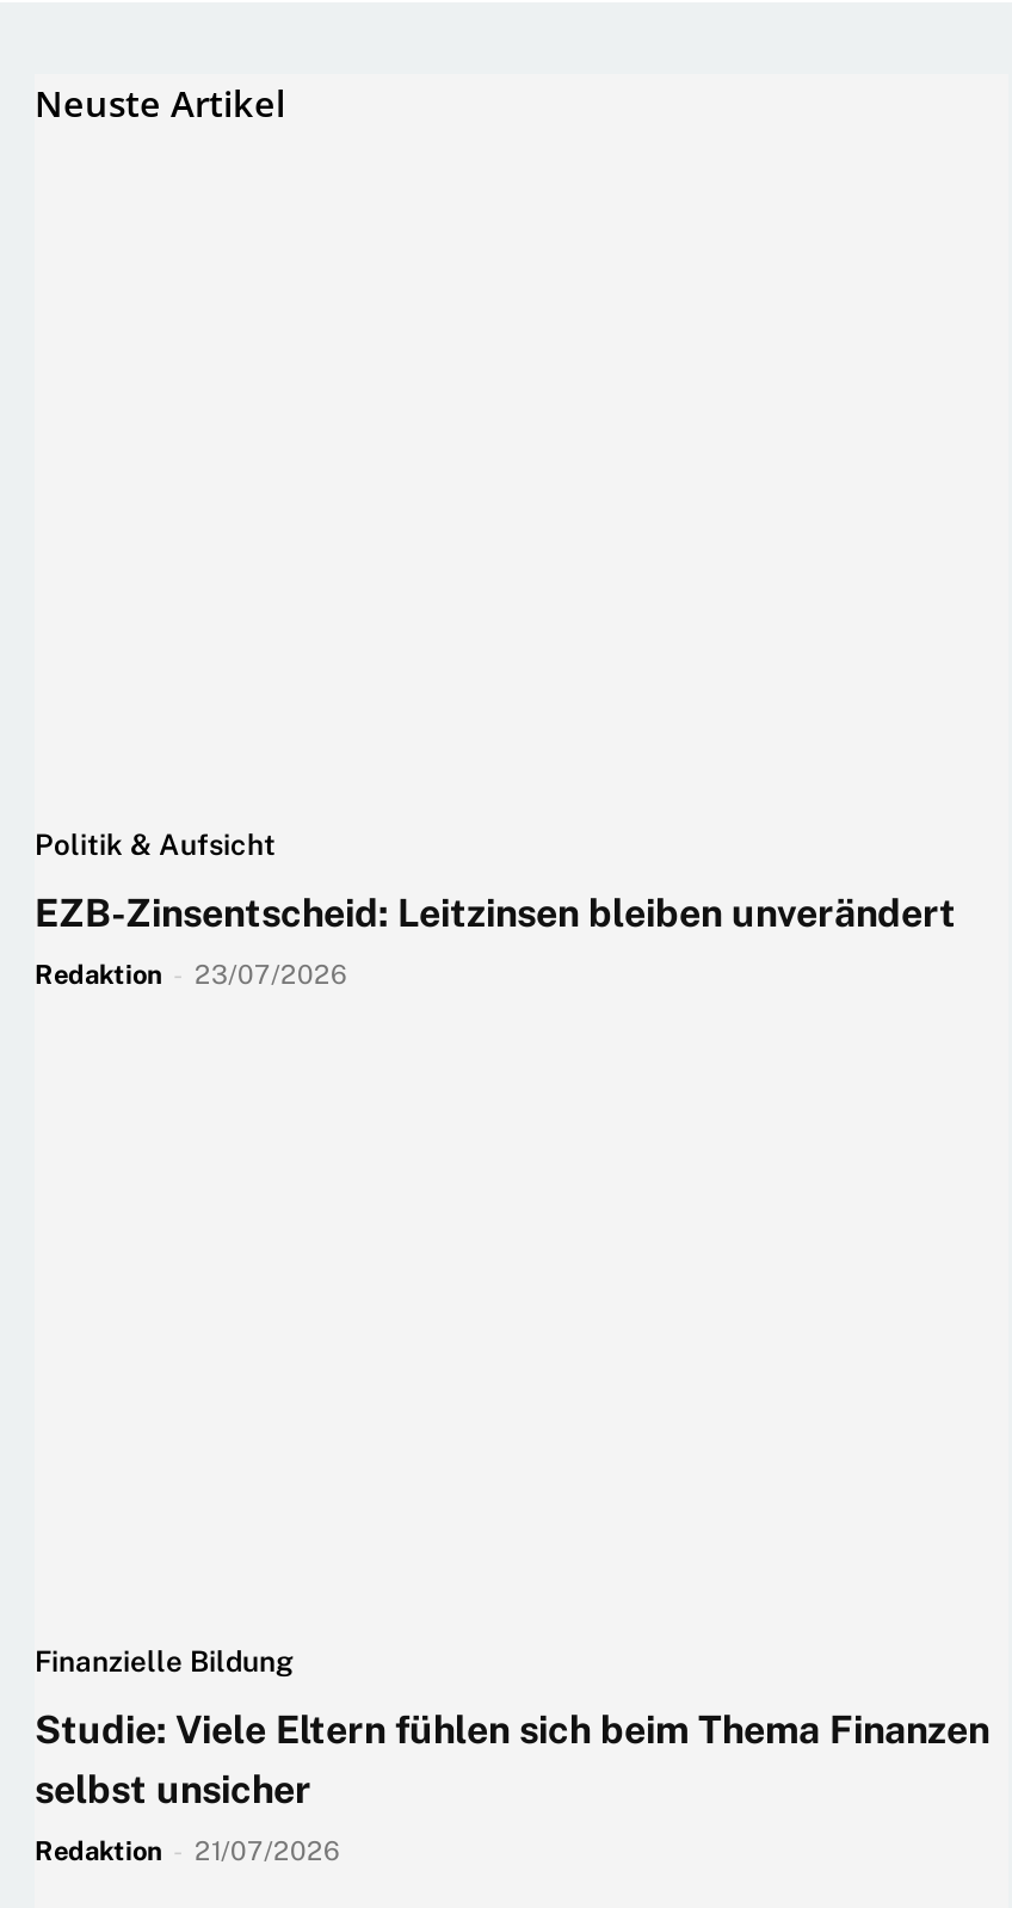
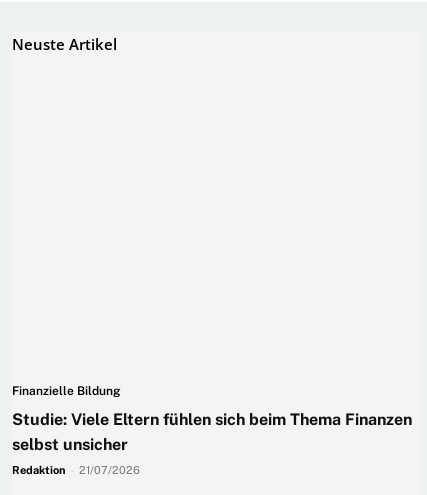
[35,829,956,989] Politik & Aufsicht | EZB-Zinsentscheid: Leitzinsen bleiben unverändert | Redaktion - 23/07/2026 -> none

